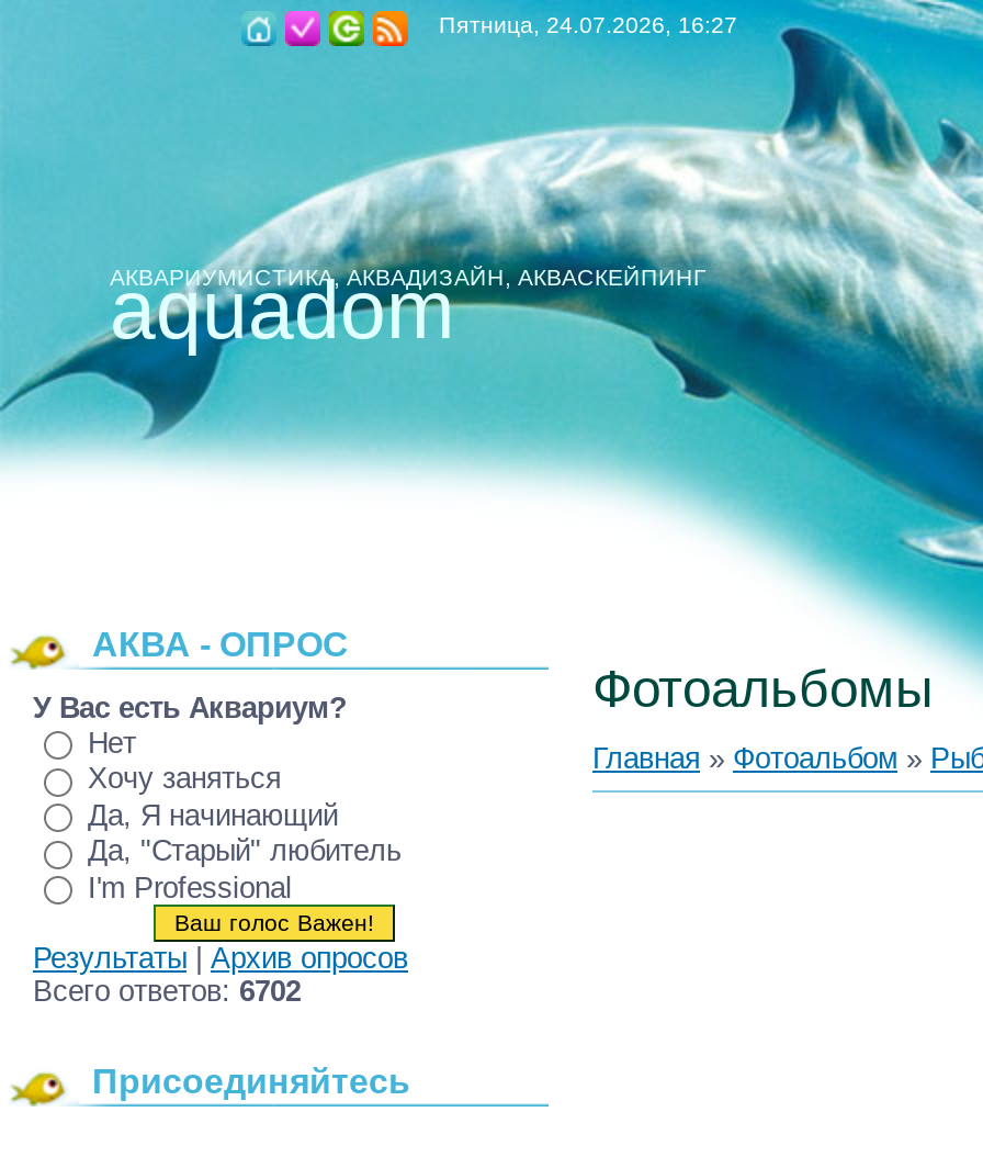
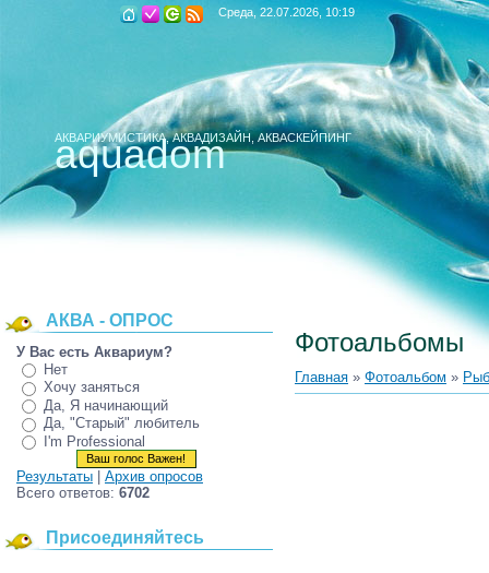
[439,11,737,37] Пятница, 24.07.2026, 16:27 -> [218,5,355,19] Среда, 22.07.2026, 10:19

